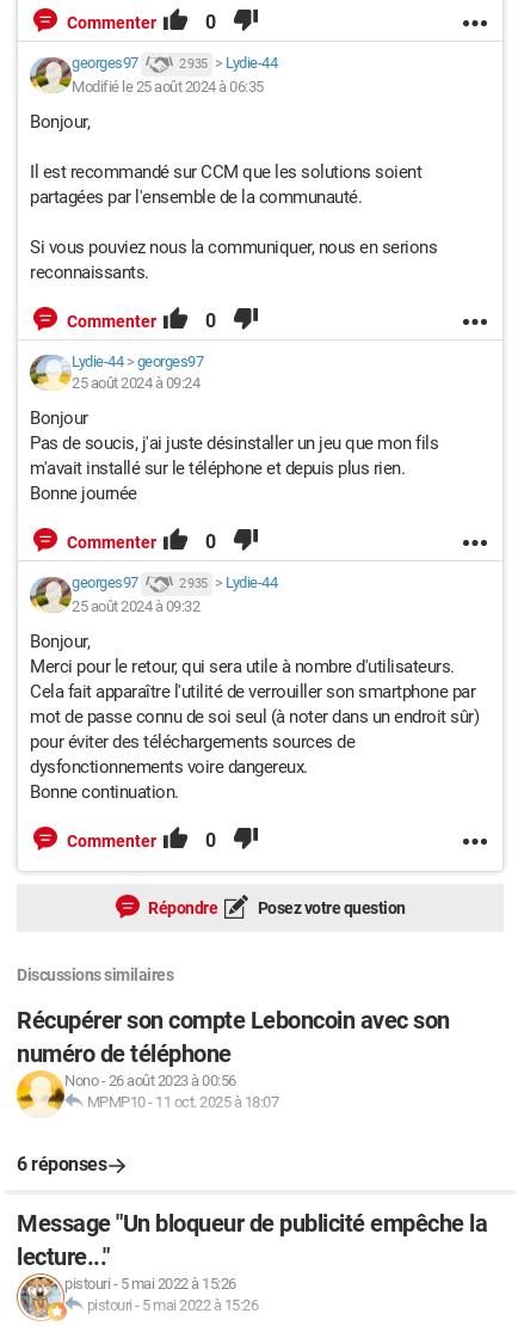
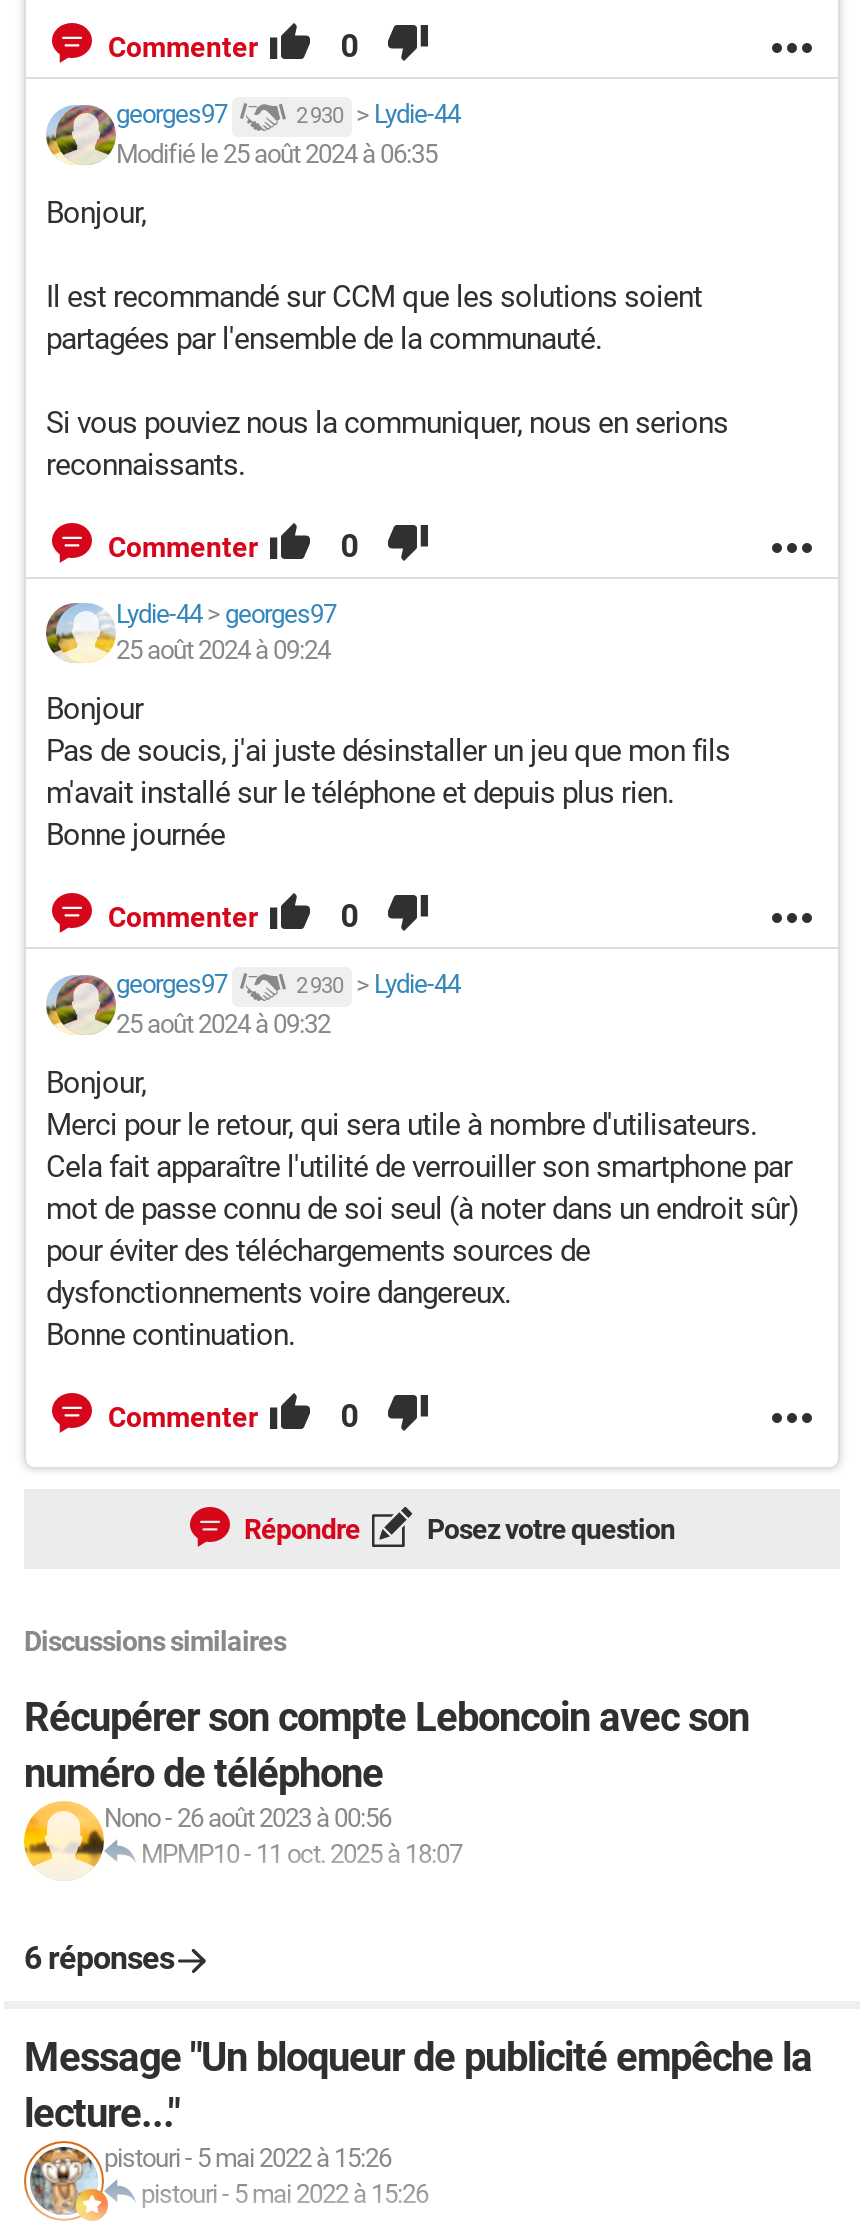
[179,54,277,72] 2 935 > Lydie-44 -> [296,100,460,130] 2 930 > Lydie-44
[179,574,277,592] 2 935 > Lydie-44 -> [296,970,460,1000] 2 930 > Lydie-44

